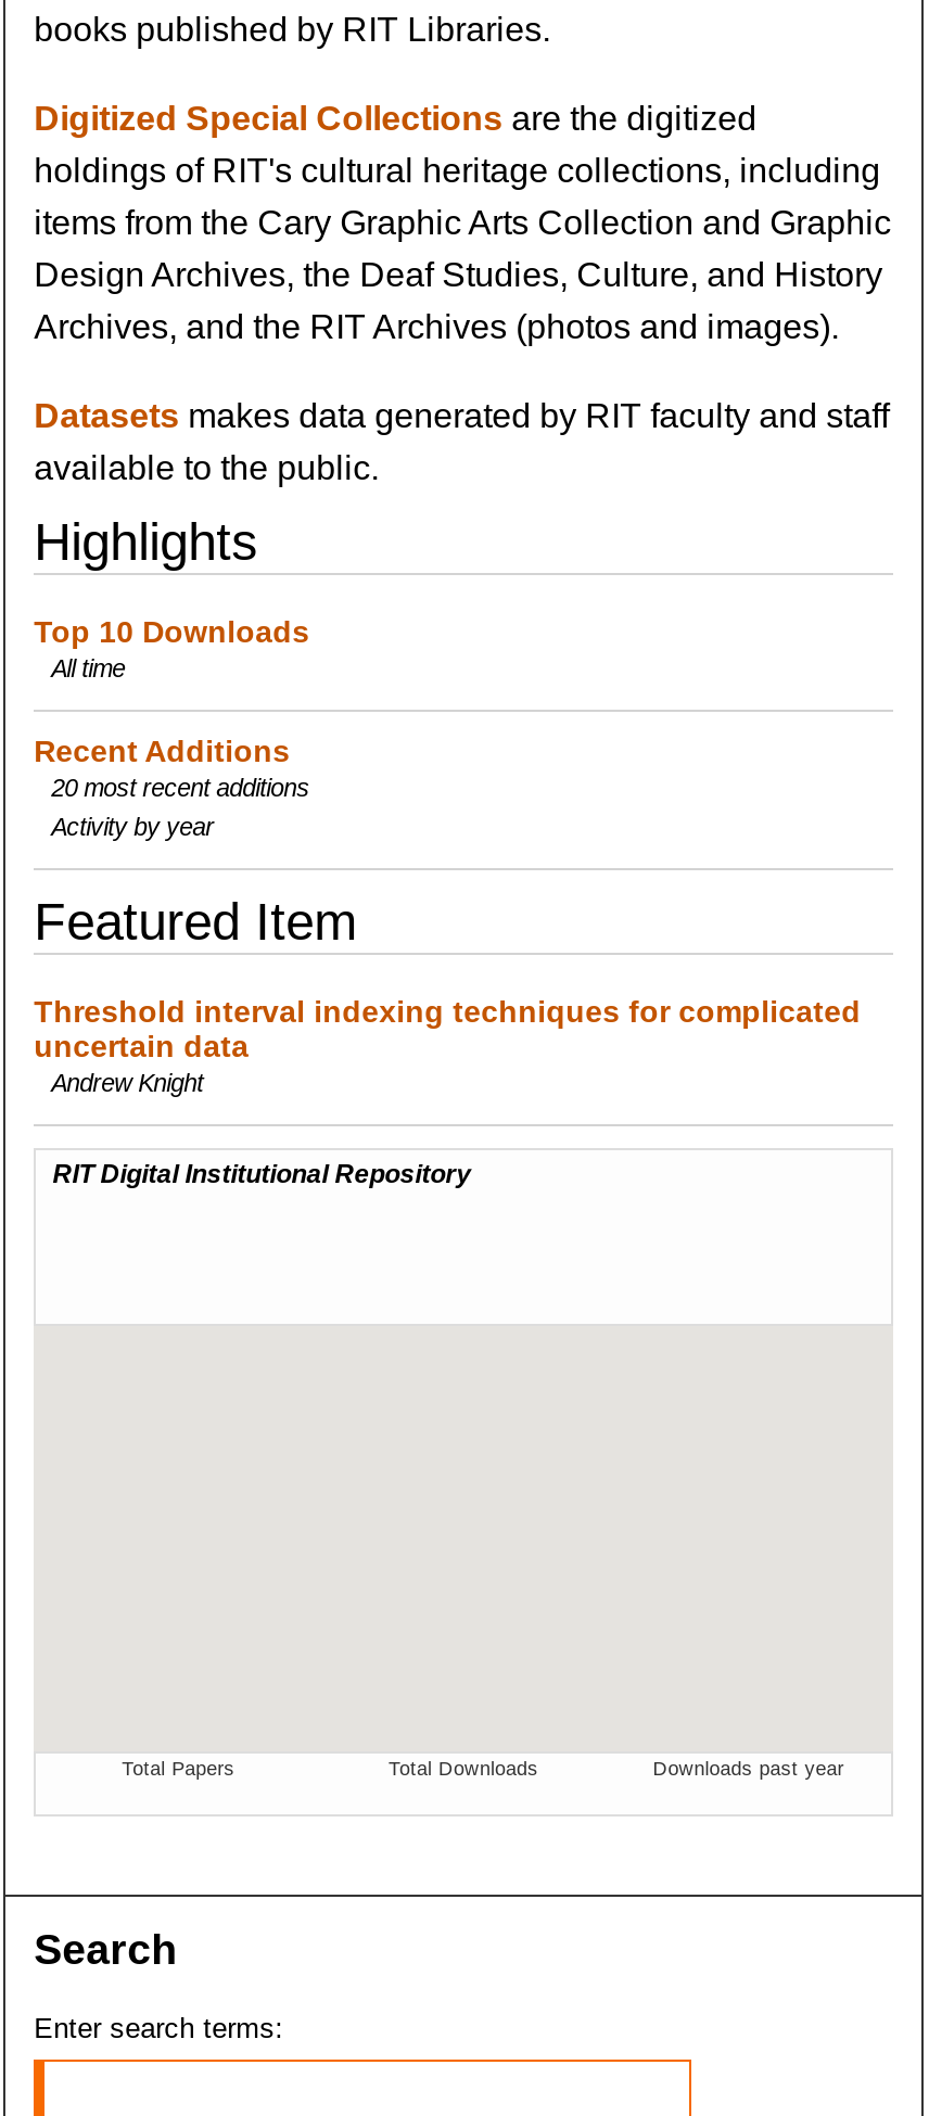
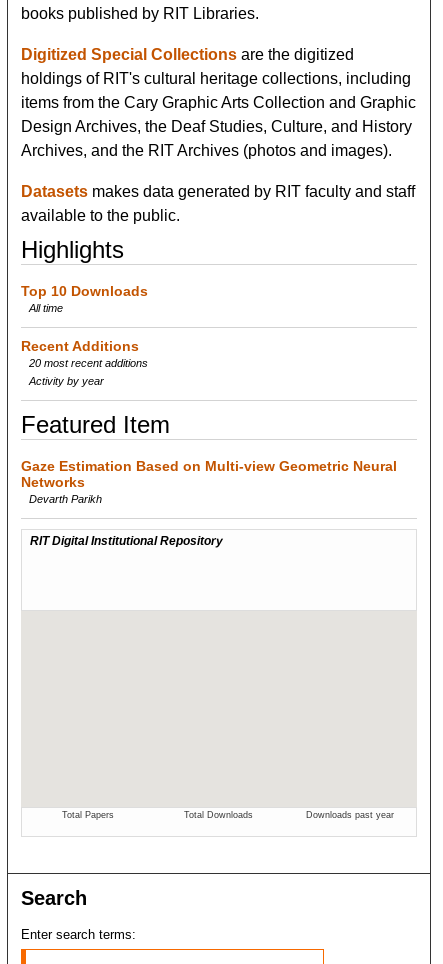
[34,994,861,1096] Threshold interval indexing techniques for complicated | uncertain data | Andrew Knight -> [21,458,397,505] Gaze Estimation Based on Multi-view Geometric Neural | Networks | Devarth Parikh

